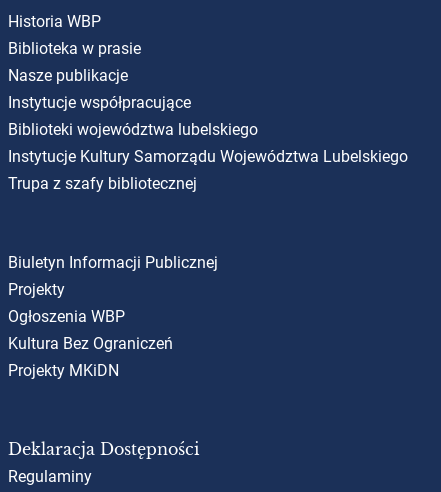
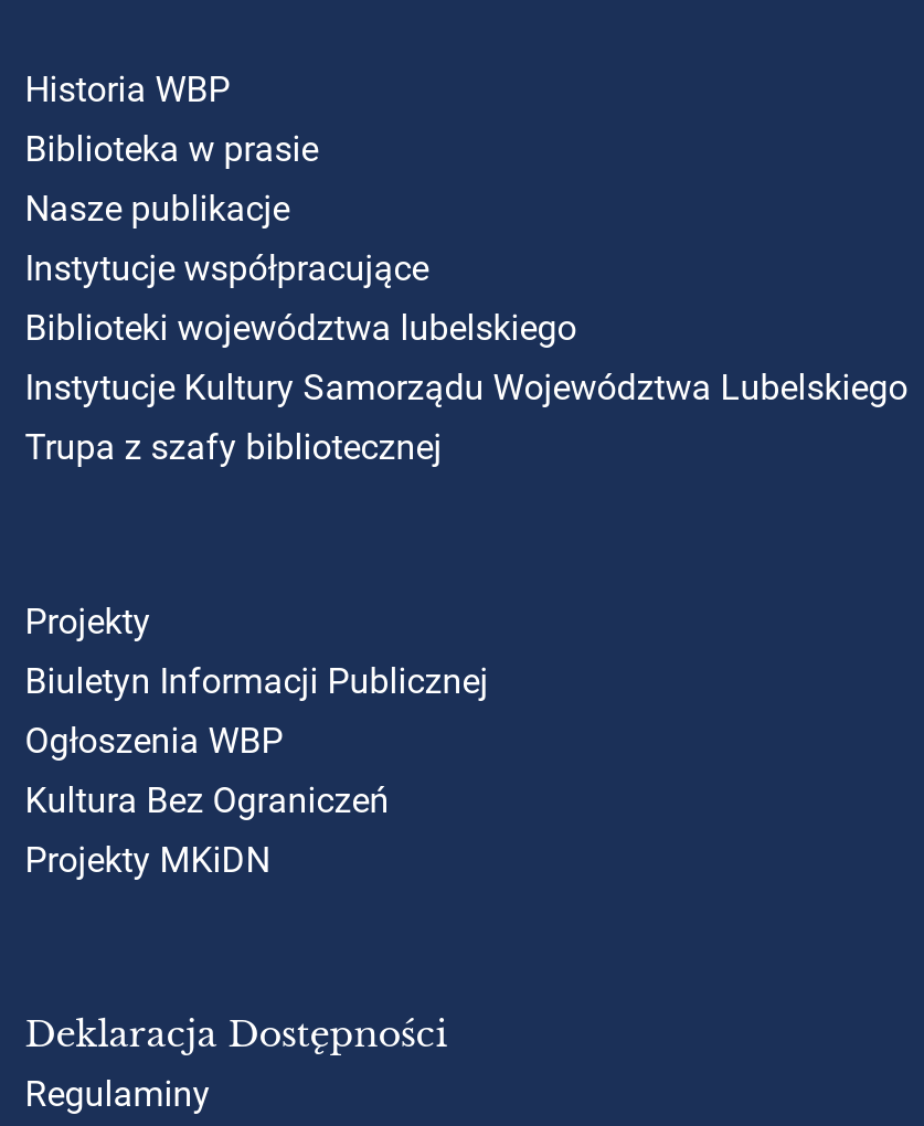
moved [8,253,218,272] -> [25,659,488,701]: Biuletyn Informacji Publicznej
moved [8,280,65,299] -> [25,600,151,642]: Projekty

